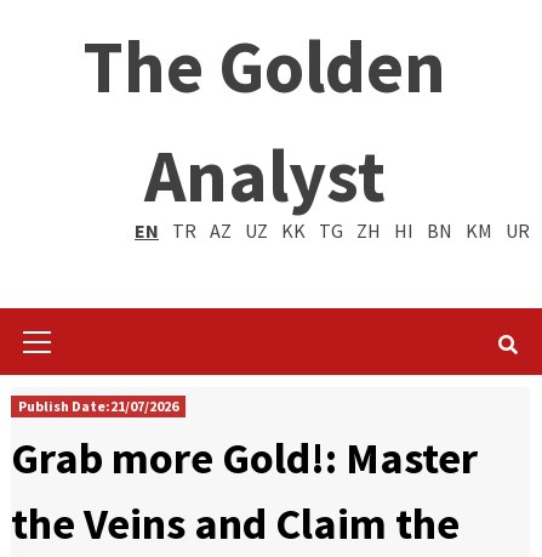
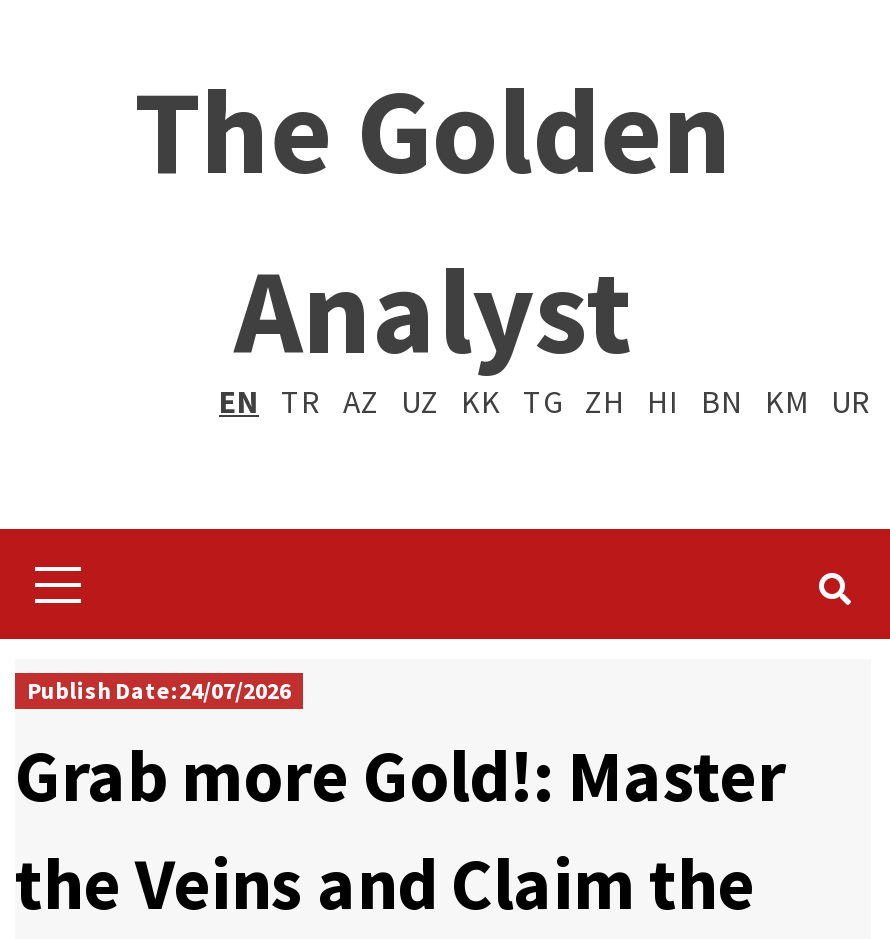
[18,397,178,415] Publish Date:21/07/2026 -> [27,675,291,705] Publish Date:24/07/2026

